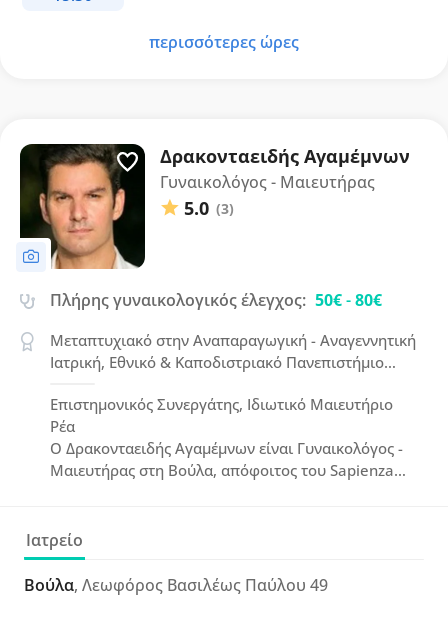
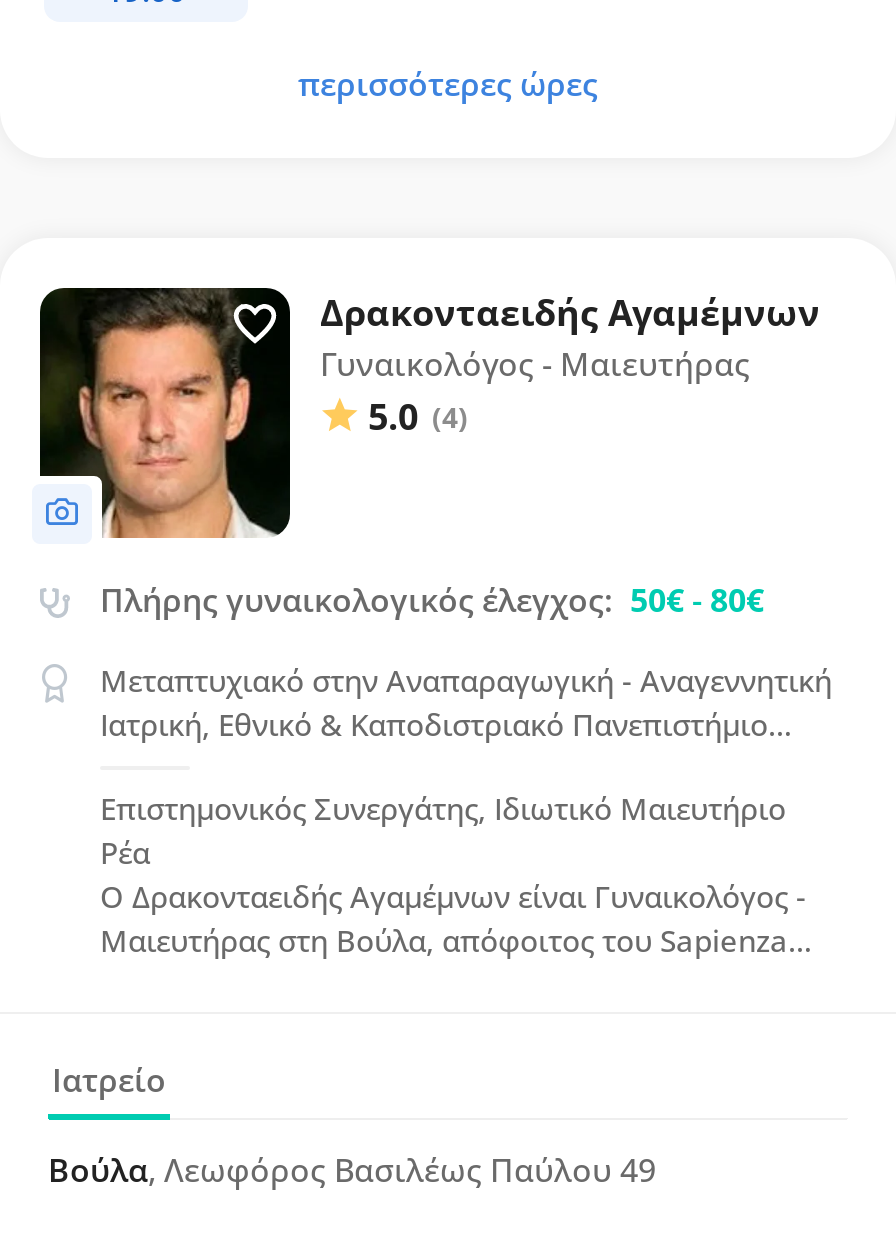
[184,196,234,220] 5.0 (3) -> [368,392,468,440] 5.0 (4)

